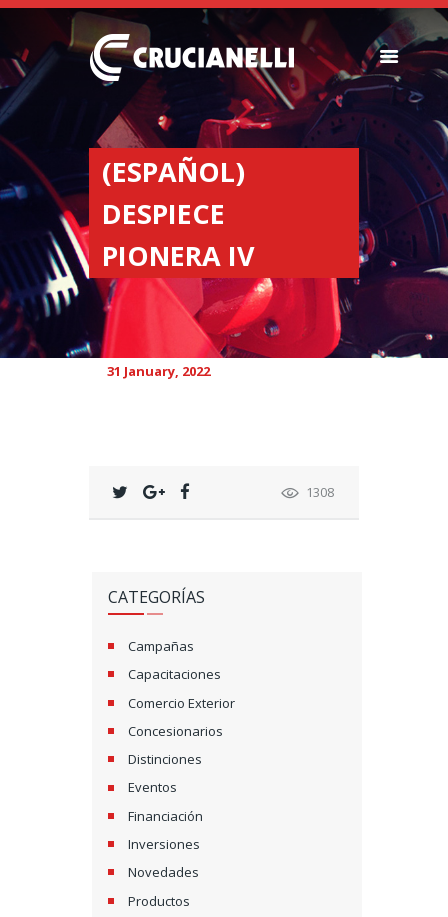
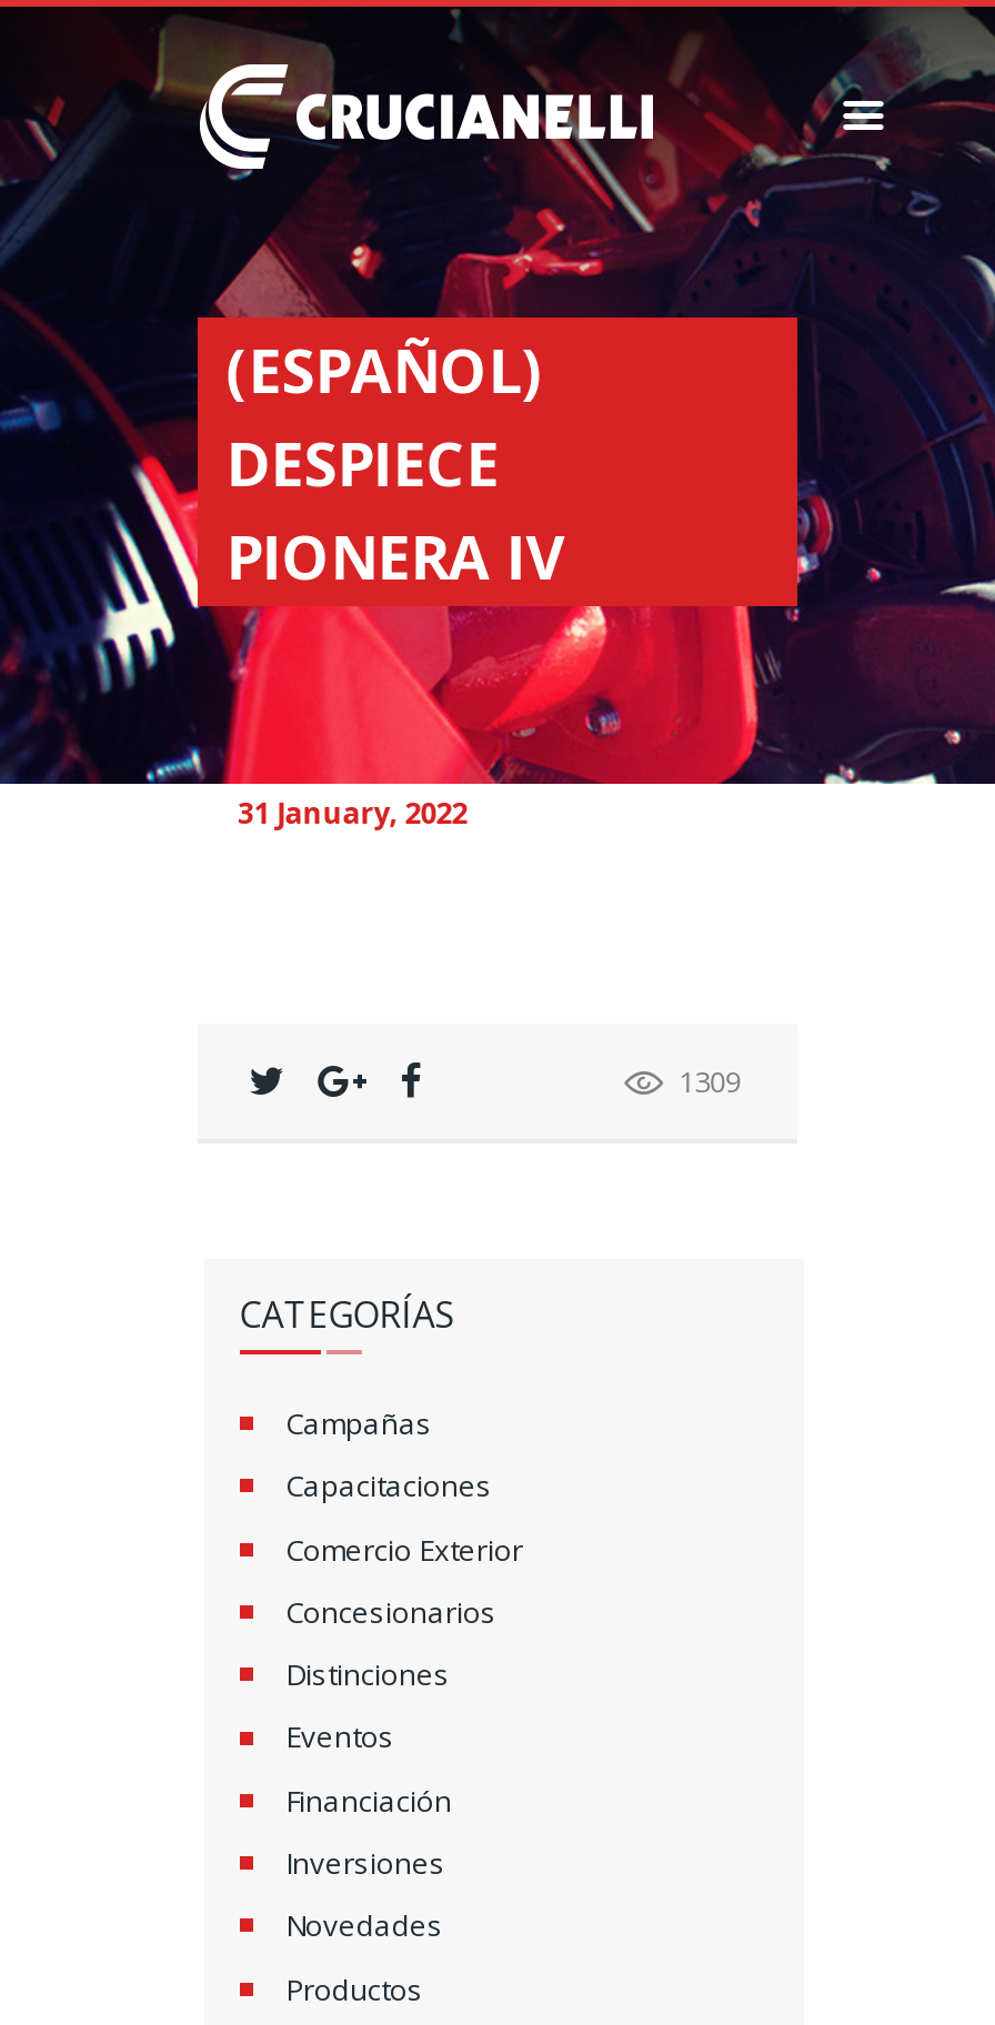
[306,483,334,501] 1308 -> [679,1061,741,1101] 1309

